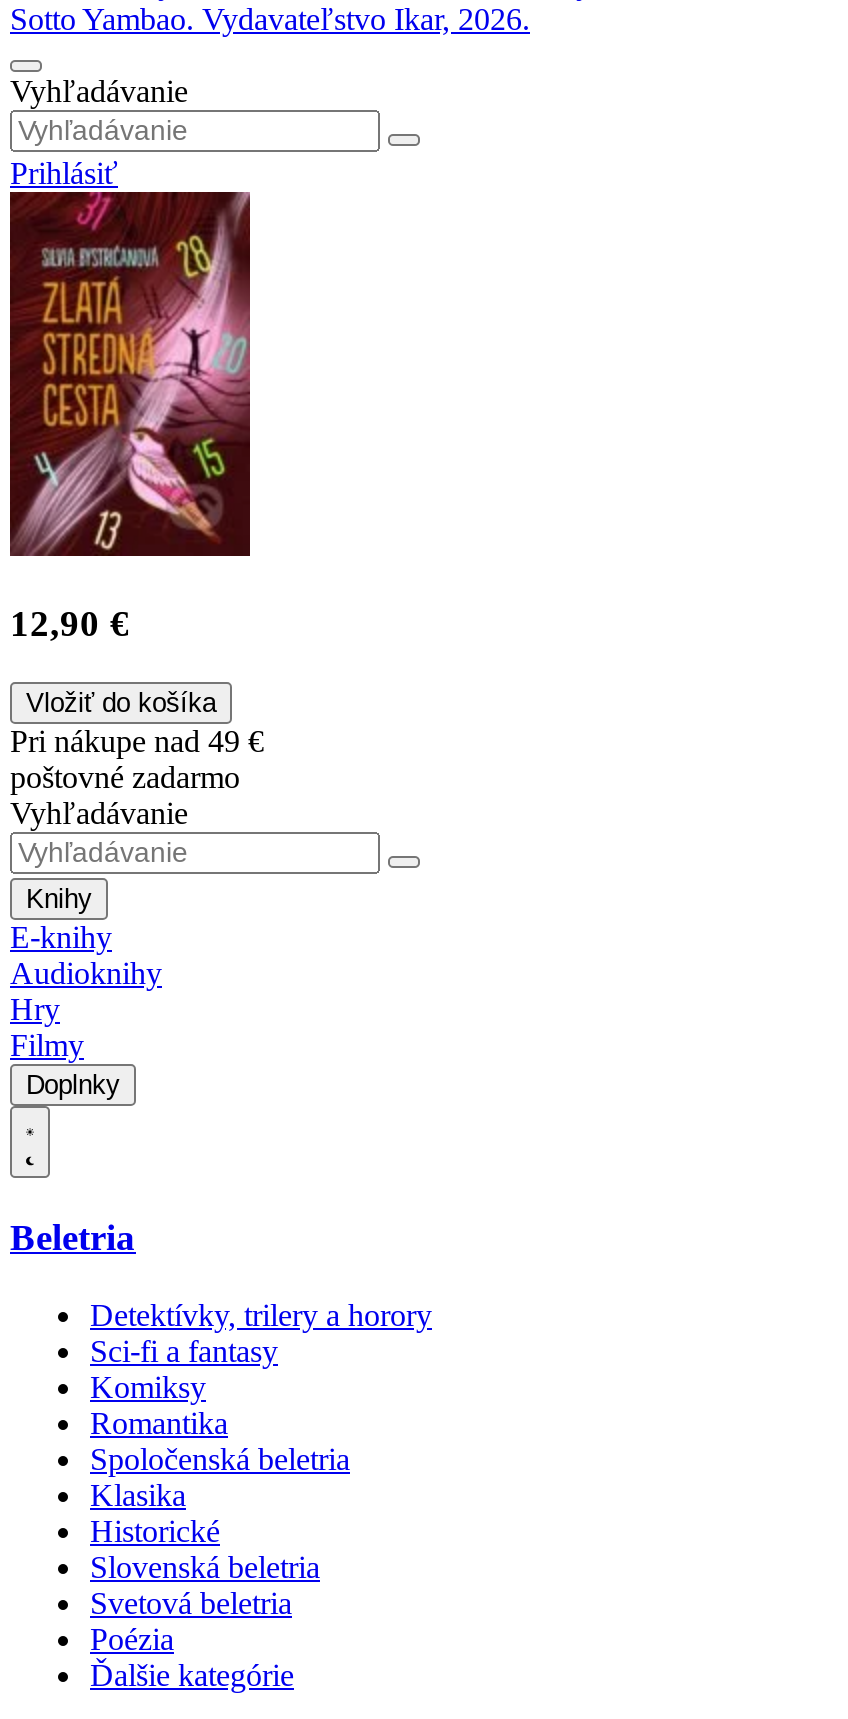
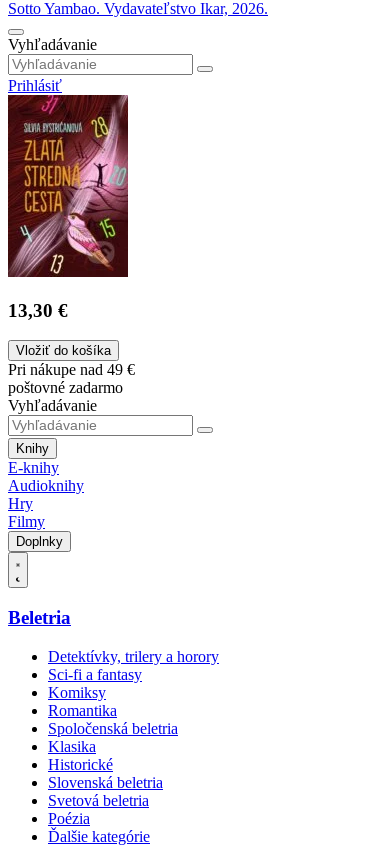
[10,601,130,643] 12,90 € -> [8,300,68,321] 13,30 €

